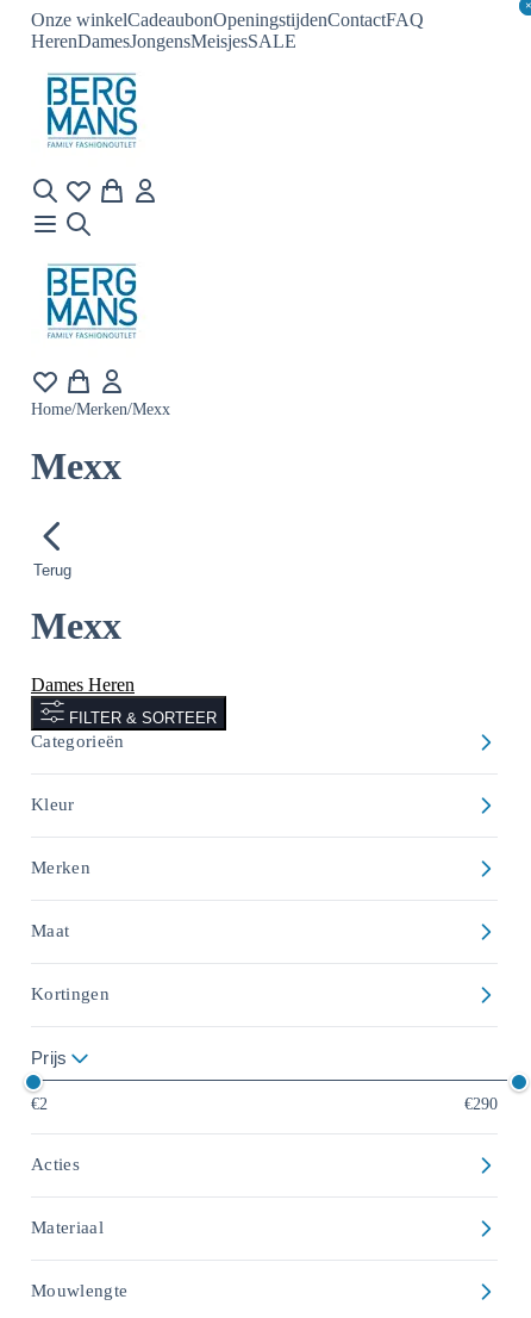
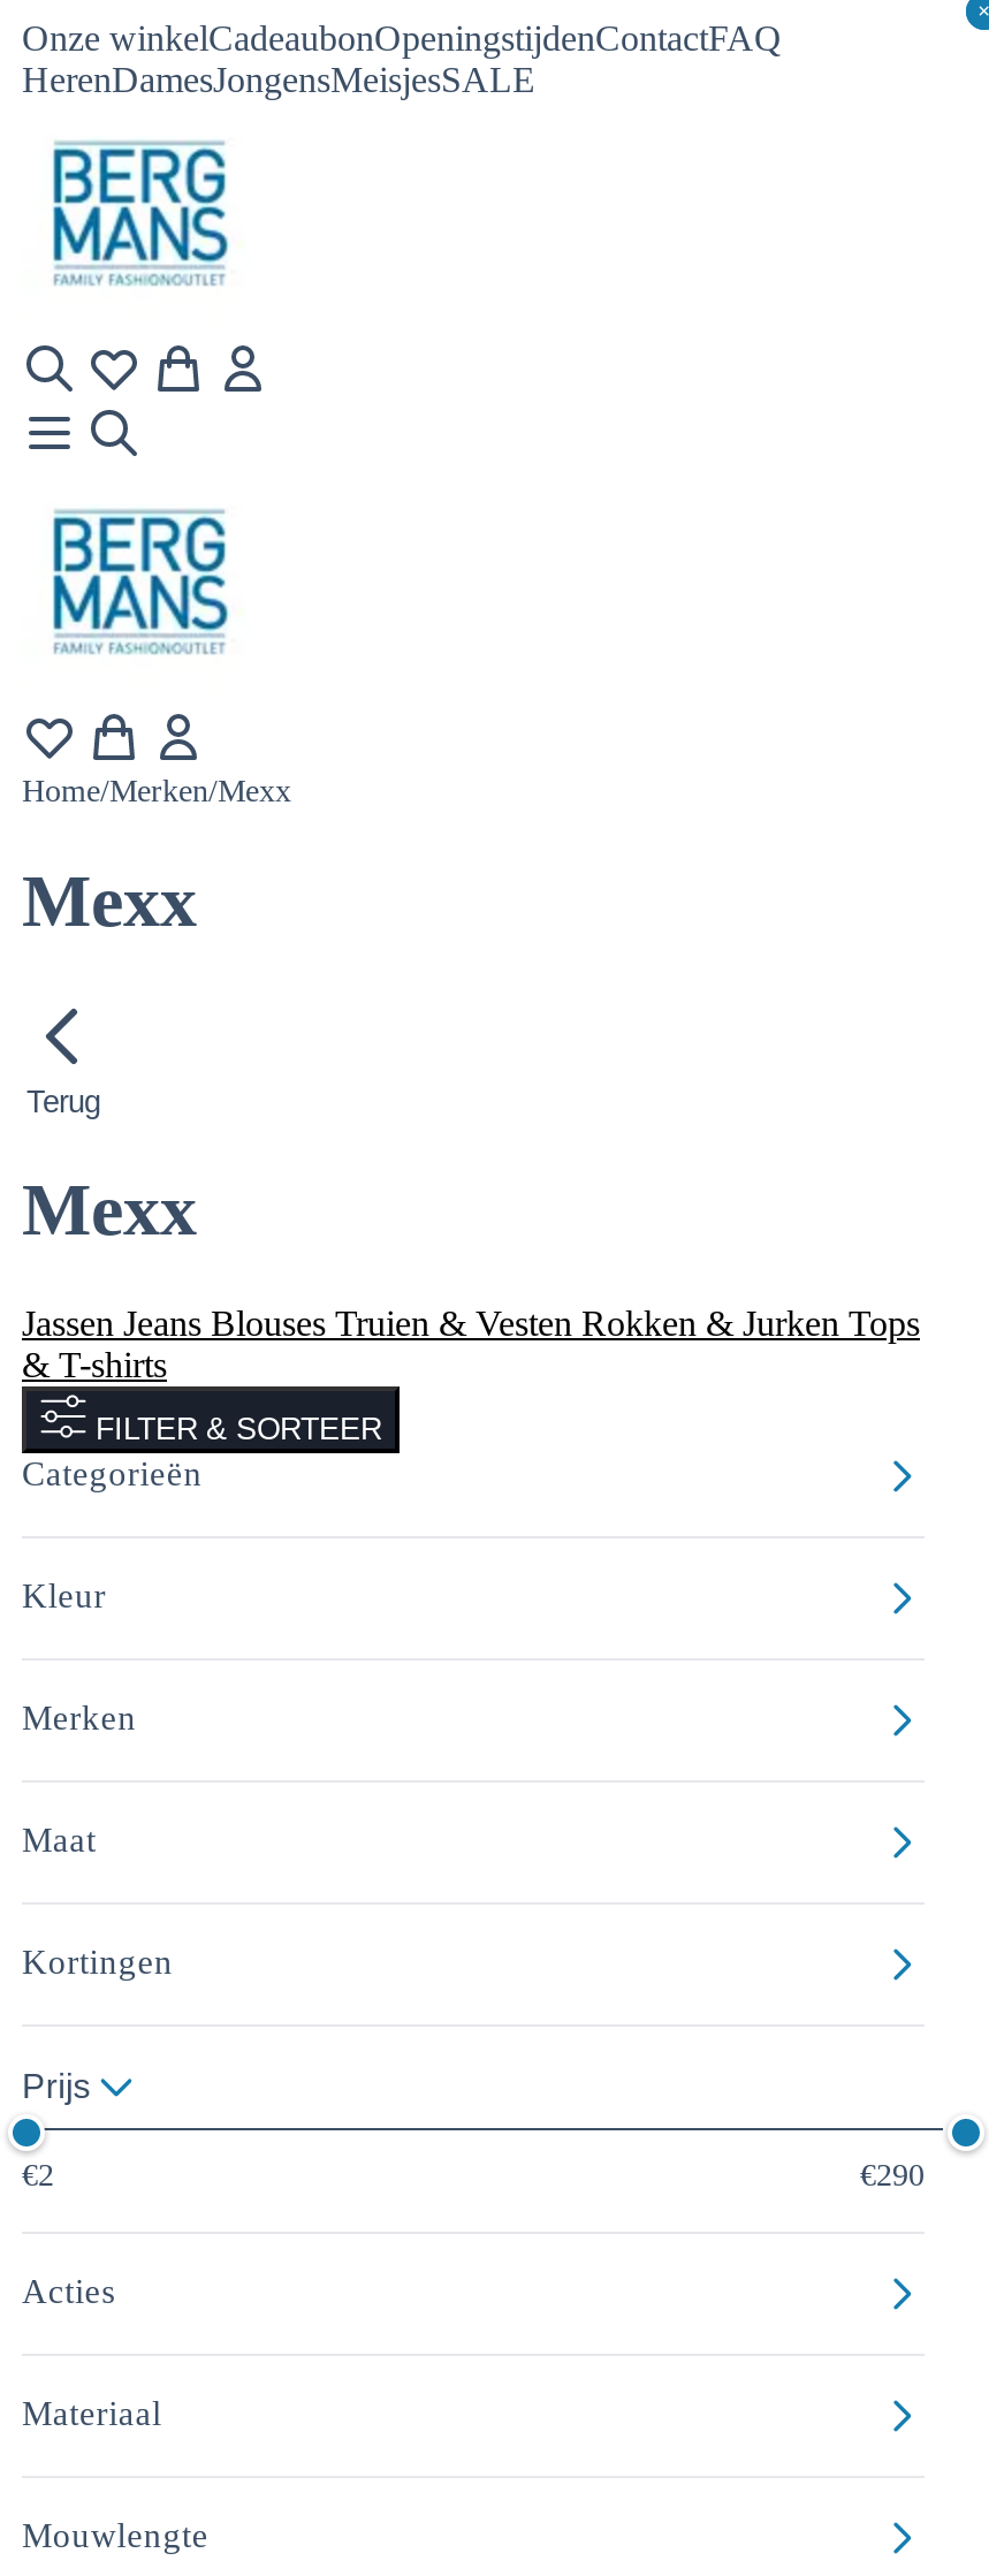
[31,674,135,695] Dames Heren -> [22,1303,920,1384] Jassen Jeans Blouses Truien & Vesten Rokken & Jurken Tops | & T-shirts

